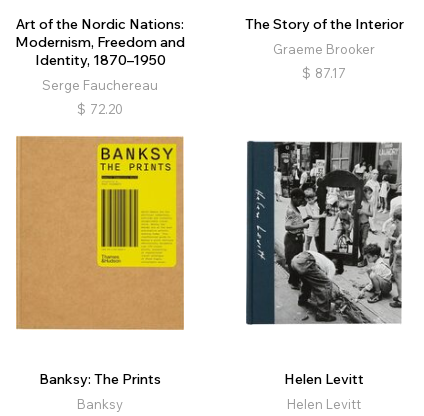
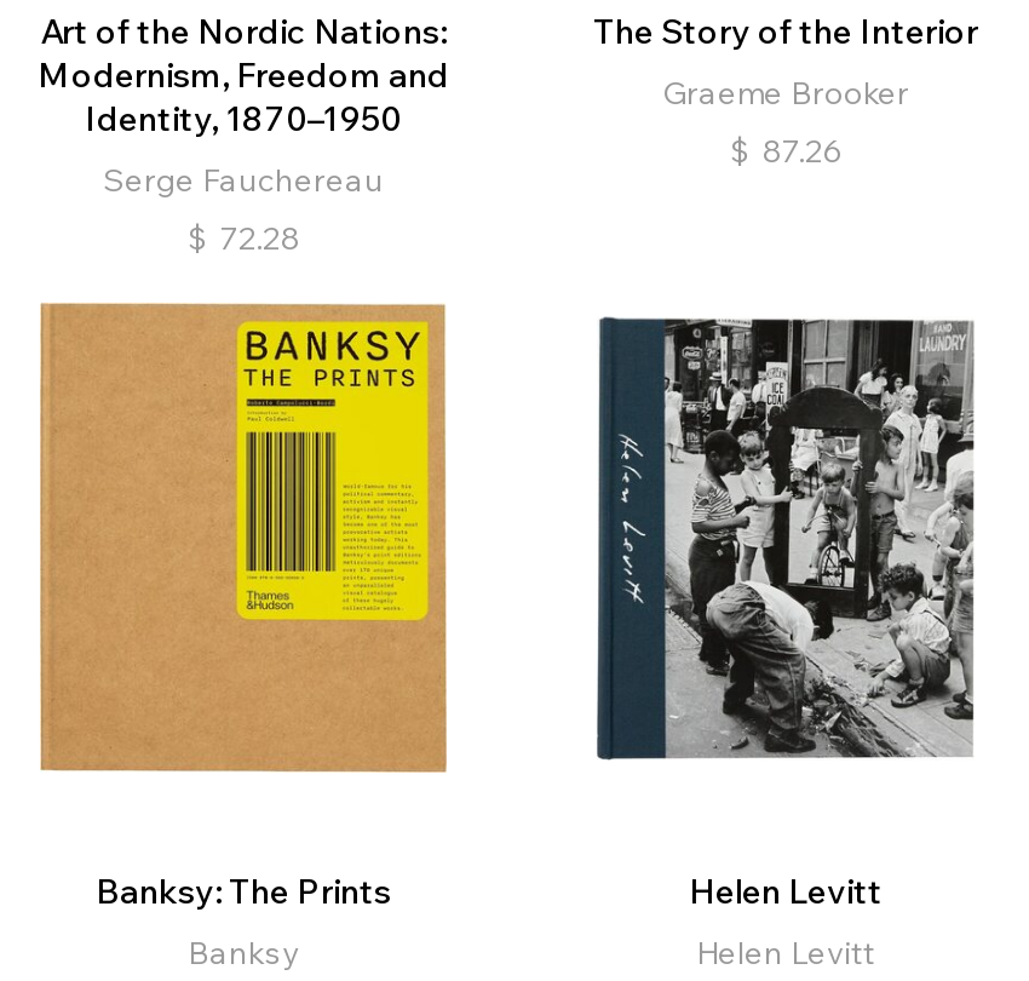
[302,65,346,81] $ 87.17 -> [730,131,841,170] $ 87.26
[77,101,123,117] $ 72.20 -> [188,218,299,257] $ 72.28

